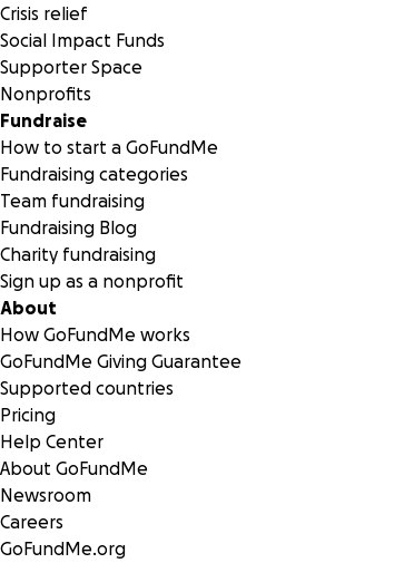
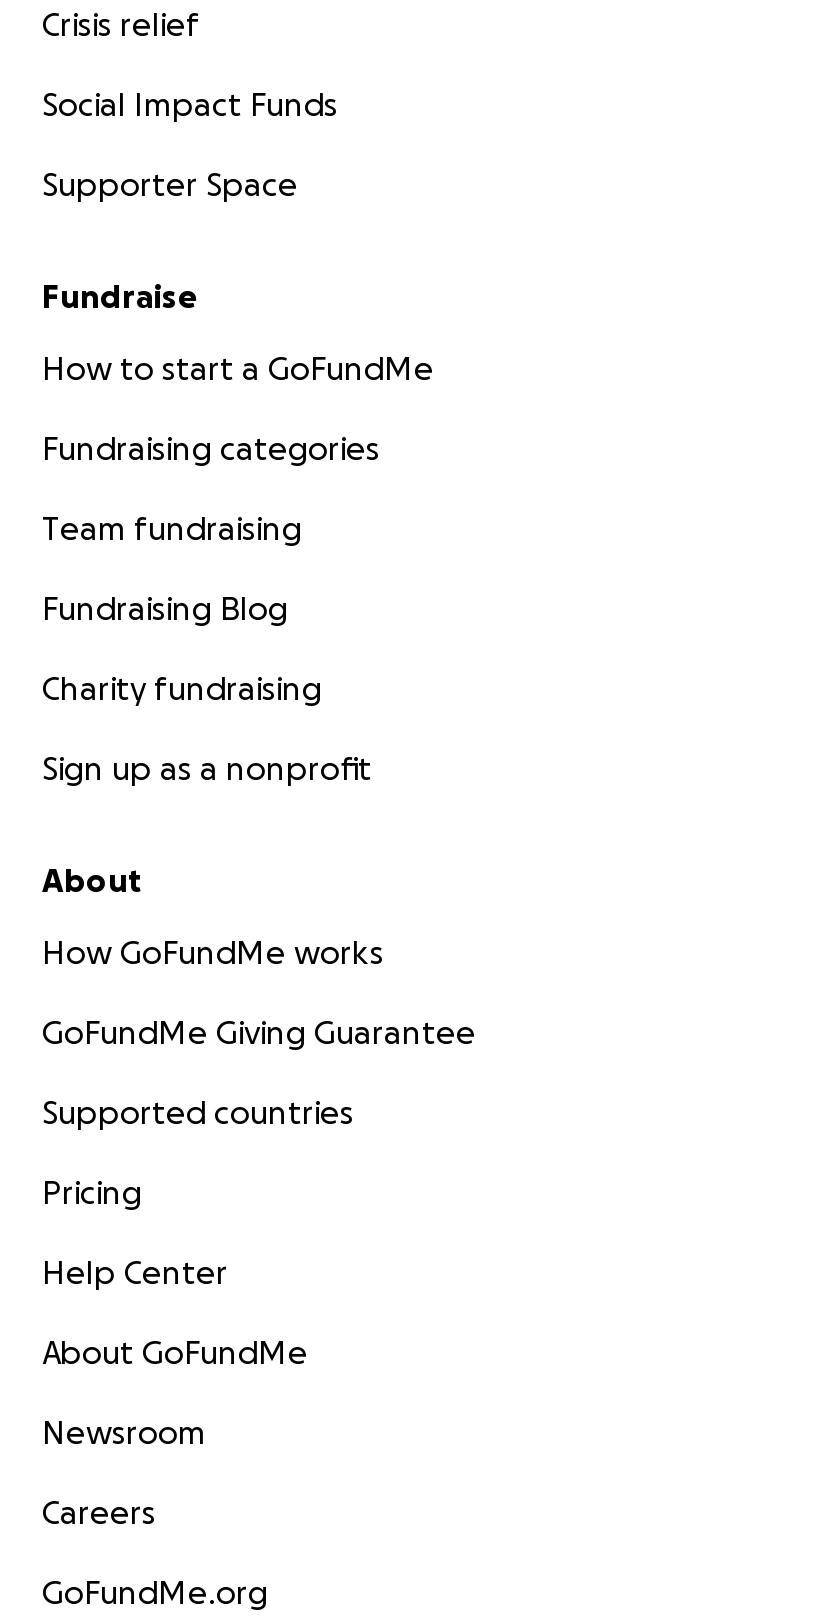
[0,84,91,104] Nonprofits -> none

